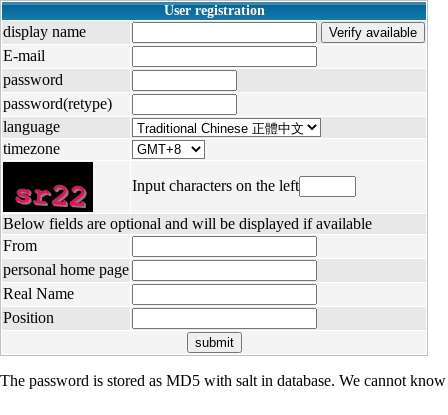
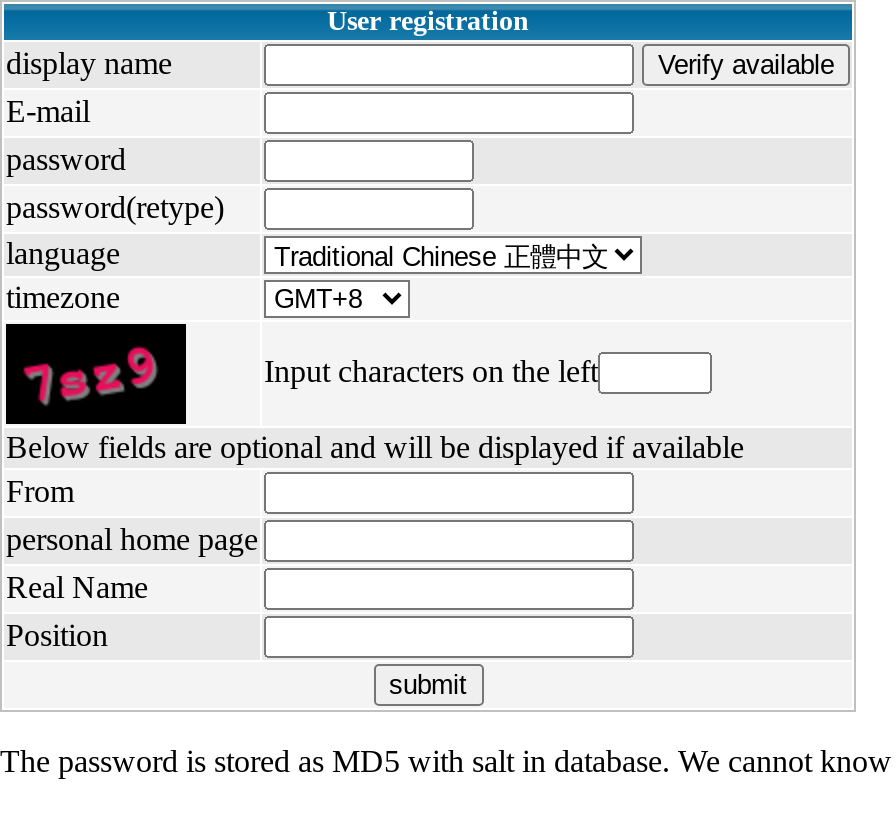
[12,174,87,209] [image] -> [22,344,172,416] [image]

